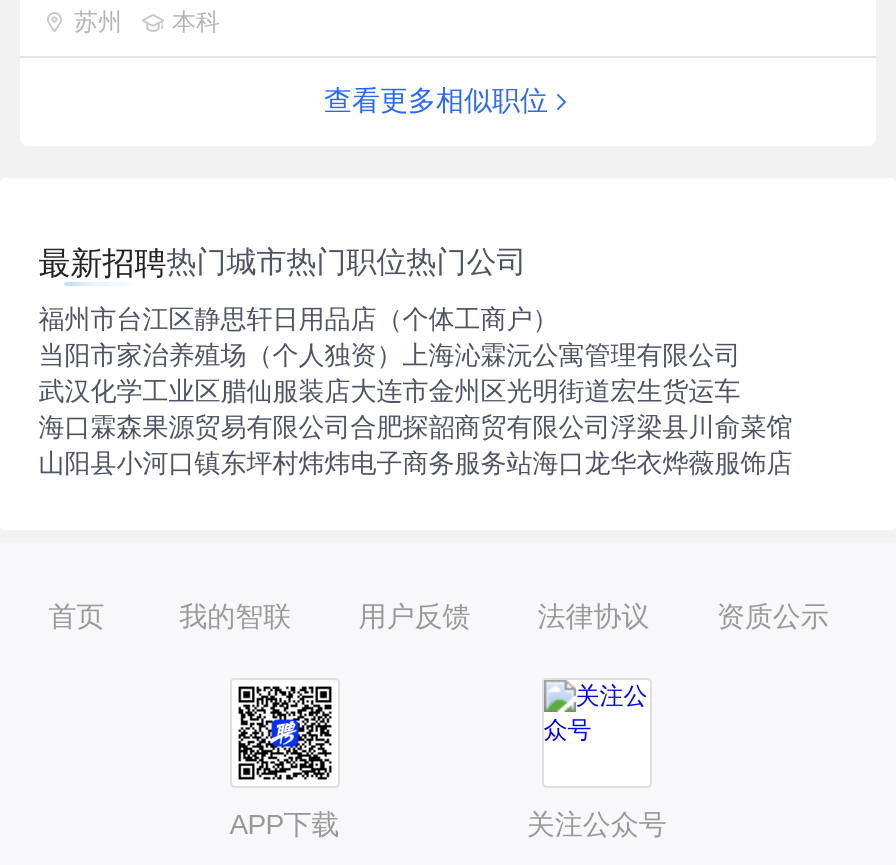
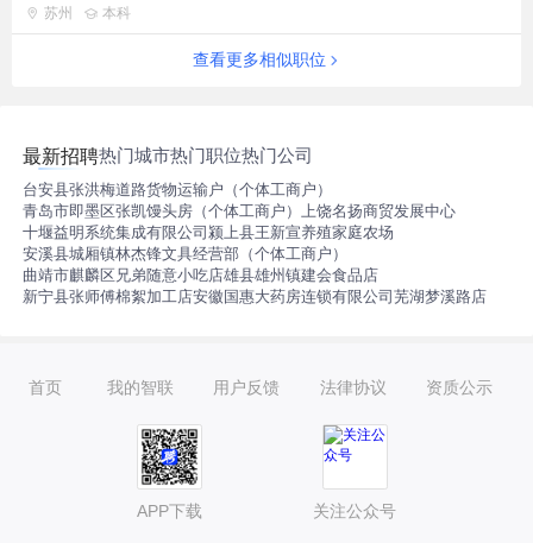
[38,305,792,479] 福州市台江区静思轩日用品店（个体工商户） | 当阳市家治养殖场（个人独资）上海沁霖沅公寓管理有限公司 | 武汉化学工业区腊仙服装店大连市金州区光明街道宏生货运车 | 海口霖森果源贸易有限公司合肥探韶商贸有限公司浮梁县川俞菜馆 | 山阳县小河口镇东坪村炜炜电子商务服务站海口龙华衣烨薇服饰店 -> [23,181,487,306] 台安县张洪梅道路货物运输户（个体工商户） | 青岛市即墨区张凯馒头房（个体工商户）上饶名扬商贸发展中心 | 十堰益明系统集成有限公司颍上县王新宣养殖家庭农场 | 安溪县城厢镇林杰锋文具经营部（个体工商户） | 曲靖市麒麟区兄弟随意小吃店雄县雄州镇建会食品店 | 新宁县张师傅棉絮加工店安徽国惠大药房连锁有限公司芜湖梦溪路店

